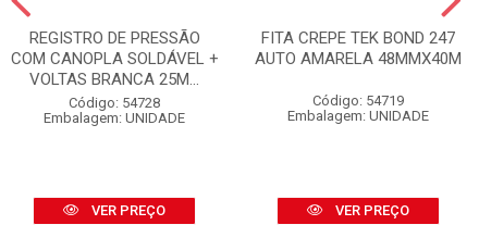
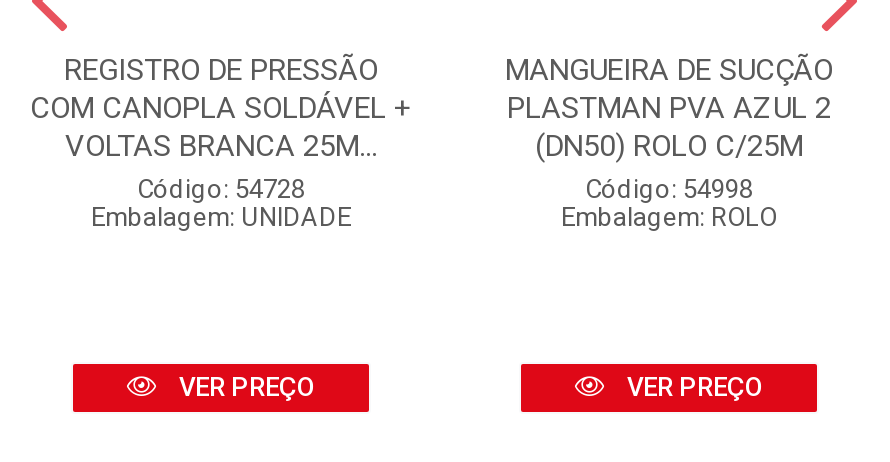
[255,28,462,123] FITA CREPE TEK BOND 247 | AUTO AMARELA 48MMX40M | Código: 54719 | Embalagem: UNIDADE -> [505,51,833,231] MANGUEIRA DE SUCÇÃO | PLASTMAN PVA AZUL 2 | (DN50) ROLO C/25M | Código: 54998 | Embalagem: ROLO

